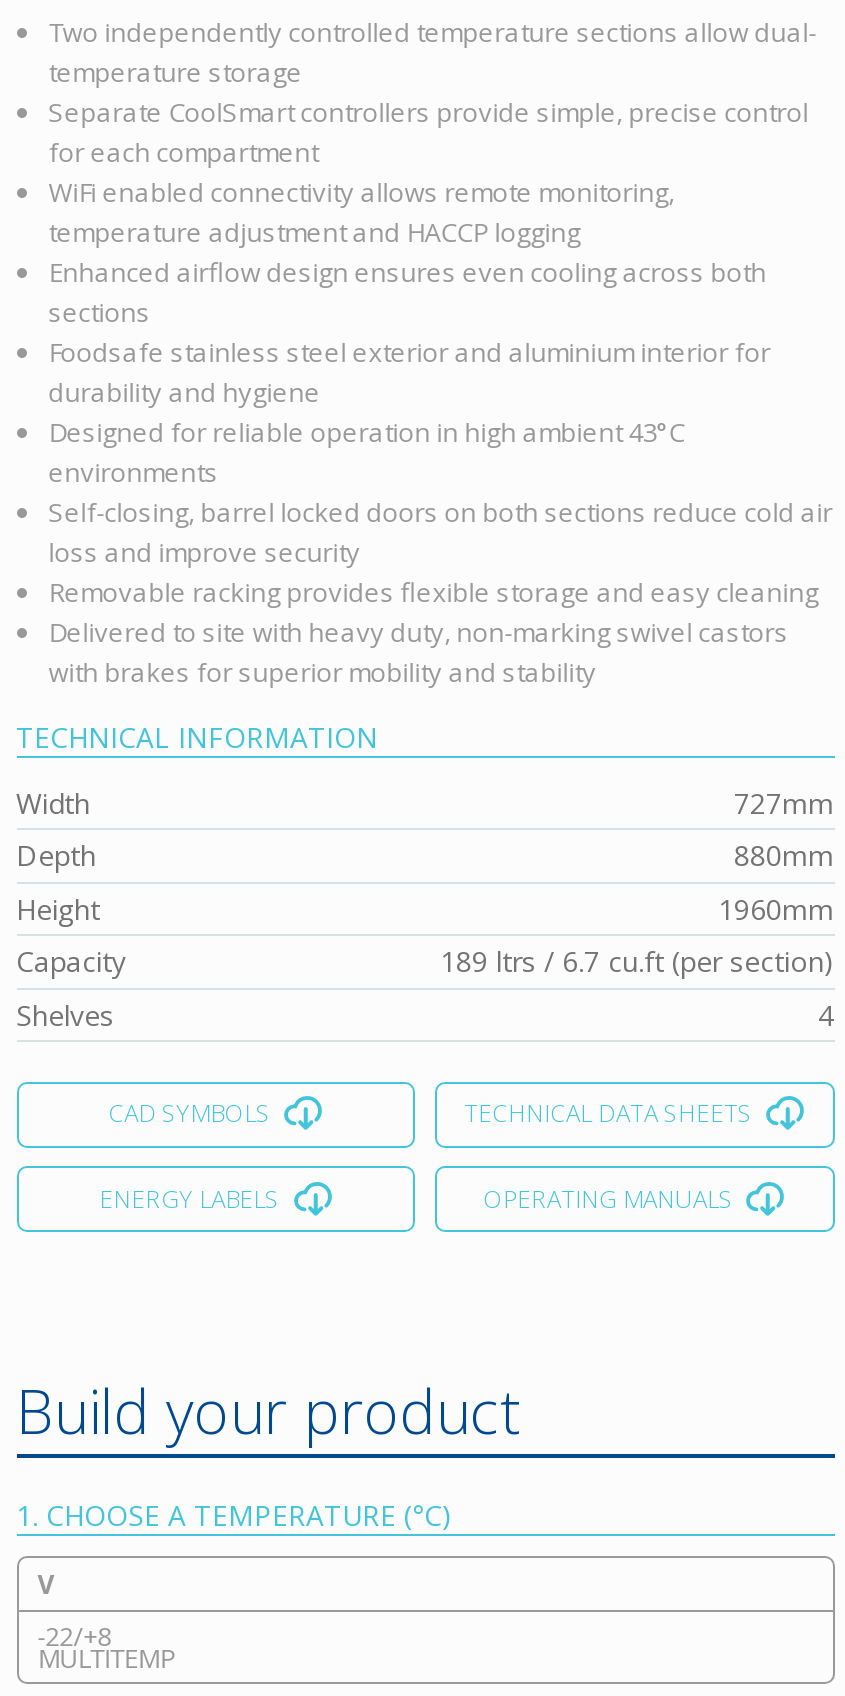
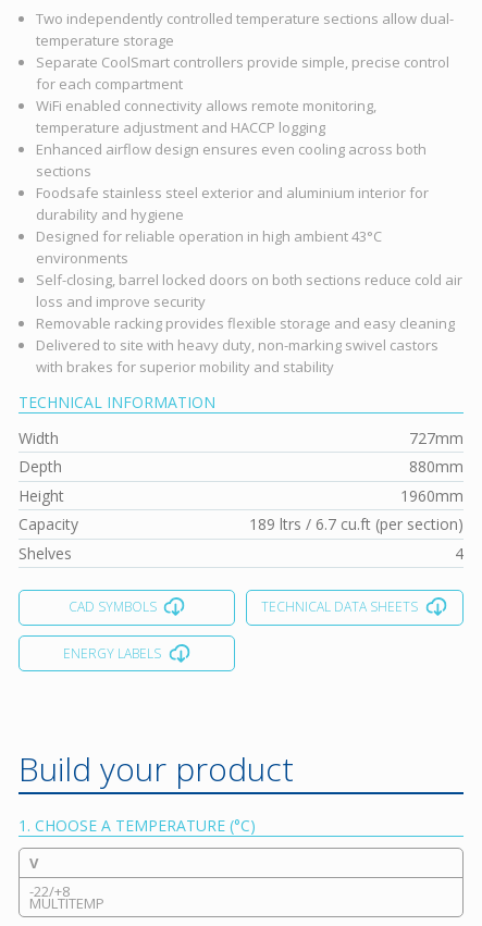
[483,1182,733,1216] OPERATING MANUALS -> none

